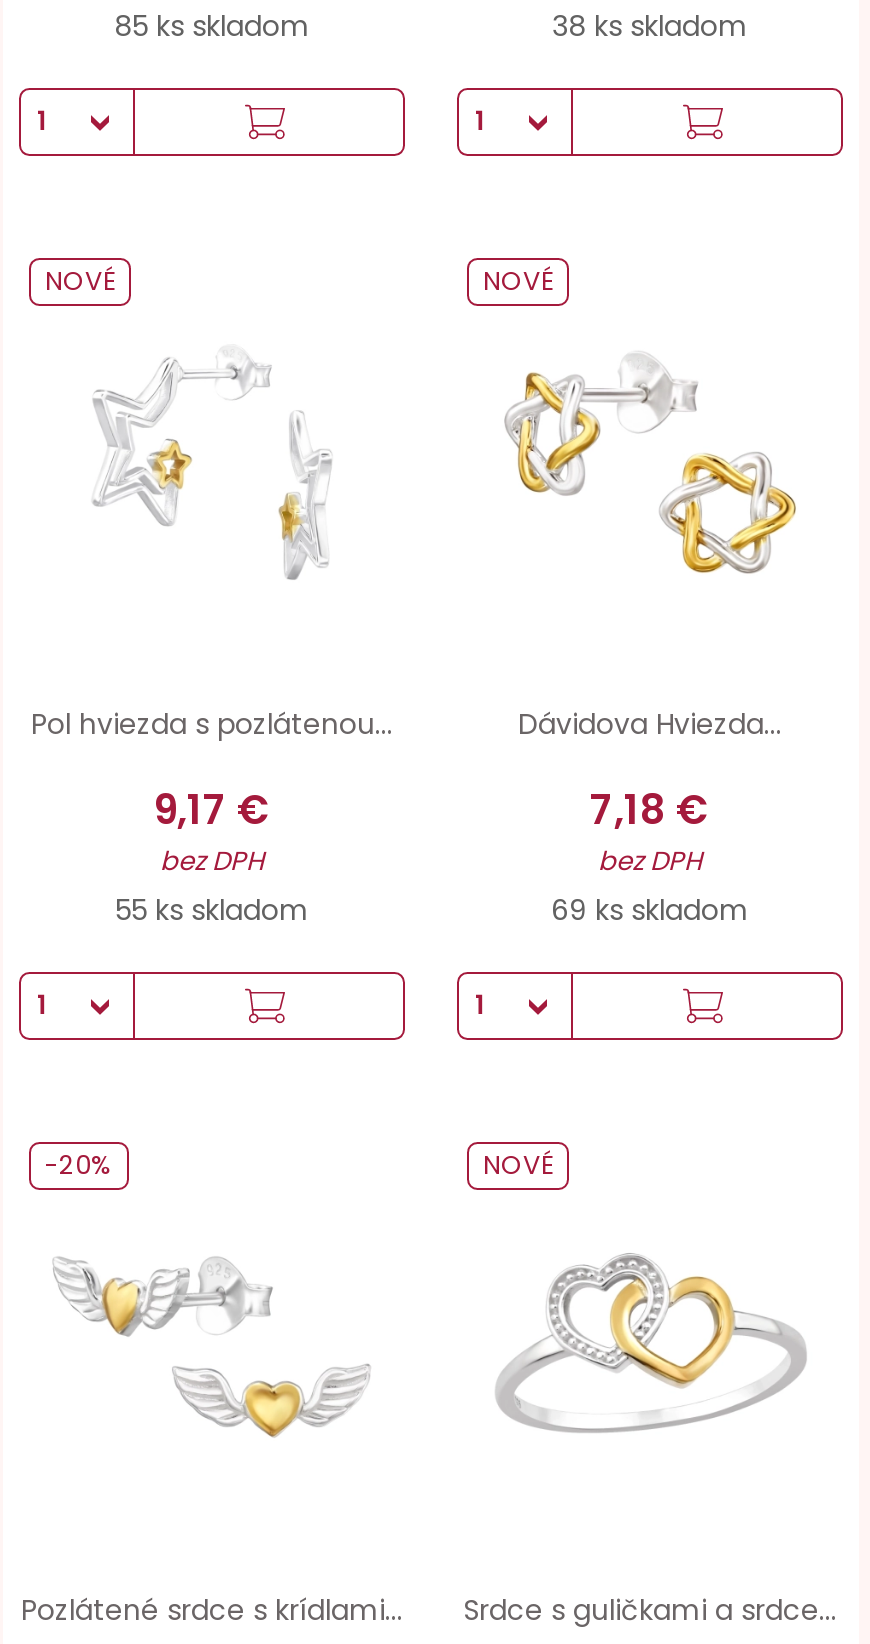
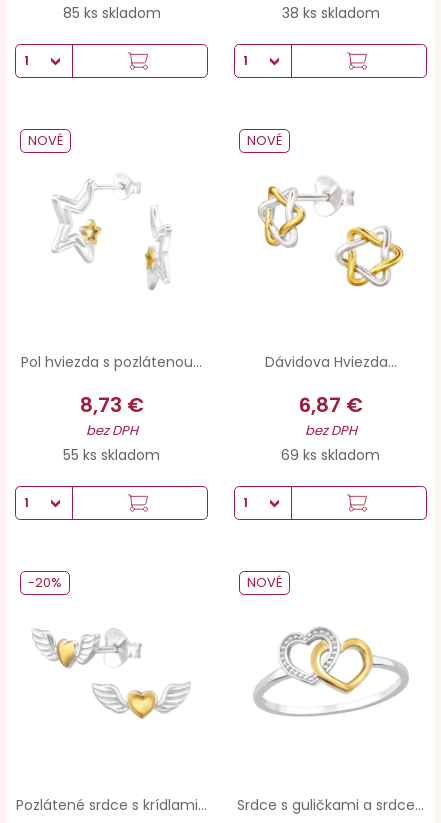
[153,782,271,838] 9,17 € -> [79,391,143,419] 8,73 €
[590,782,710,838] 7,18 € -> [298,391,362,419] 6,87 €

